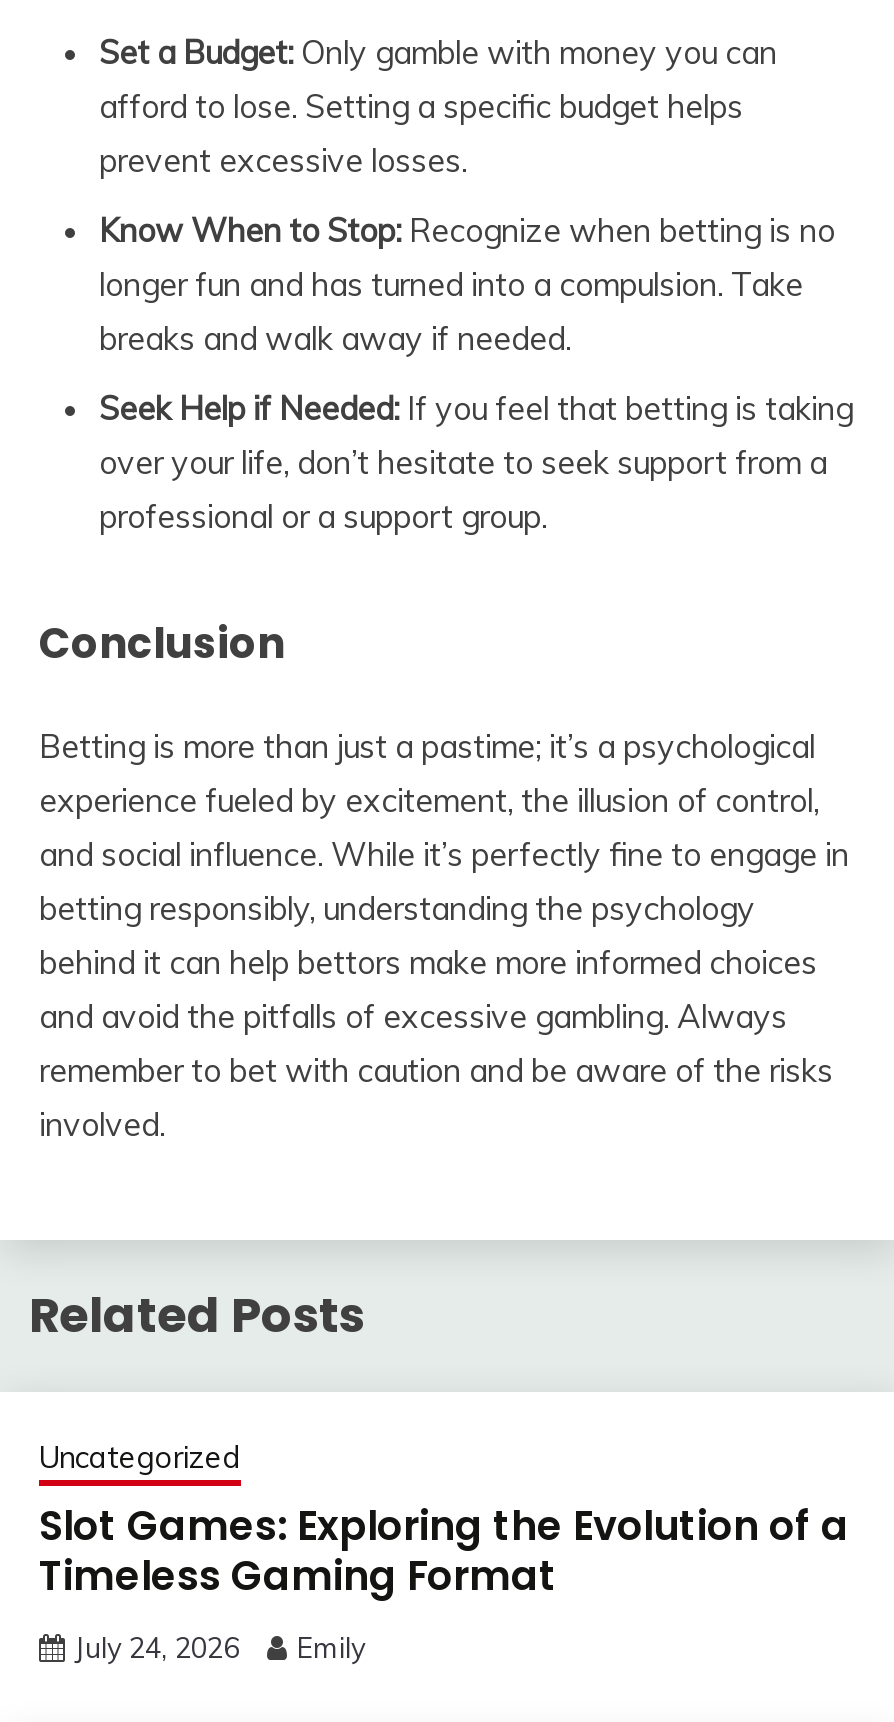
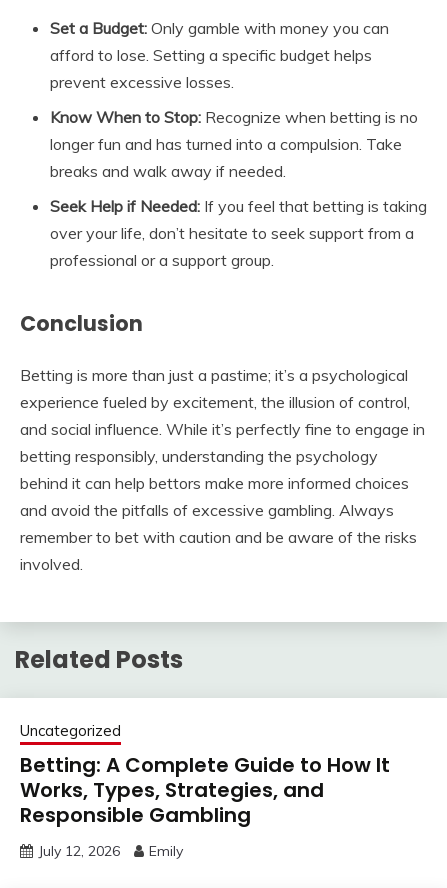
[39,1497,849,1603] Slot Games: Exploring the Evolution of a | Timeless Gaming Format -> [20,751,390,829] Betting: A Complete Guide to How It | Works, Types, Strategies, and | Responsible Gambling
[75,1629,365,1665] July 24, 2026 Emily -> [38,842,183,860] July 12, 2026 Emily

